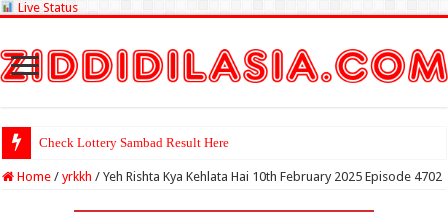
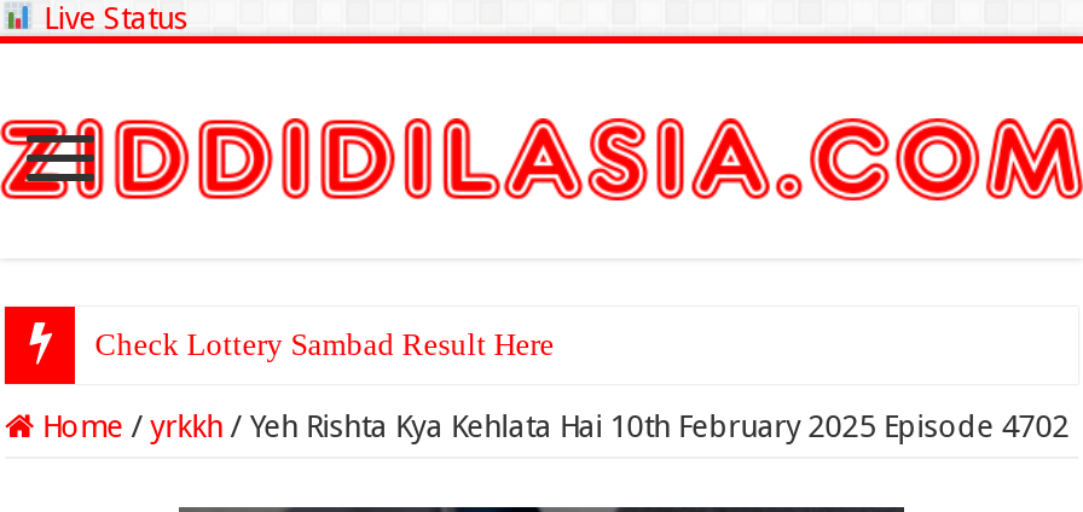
[39,135,229,150] Check Lottery Sambad Result Here -> [95,326,148,362] Che

